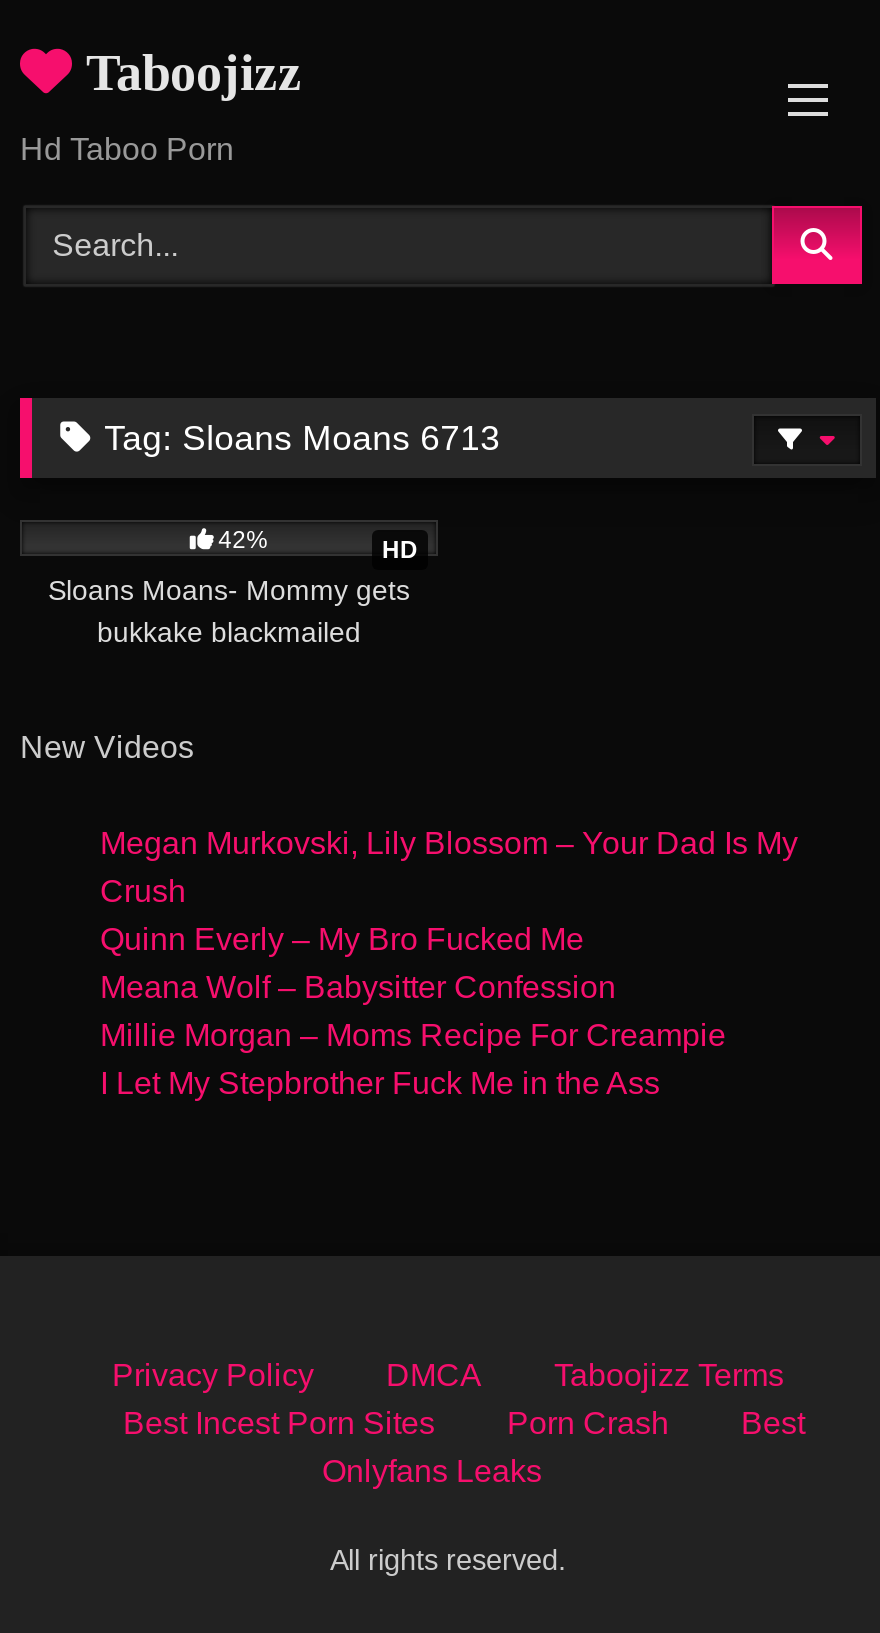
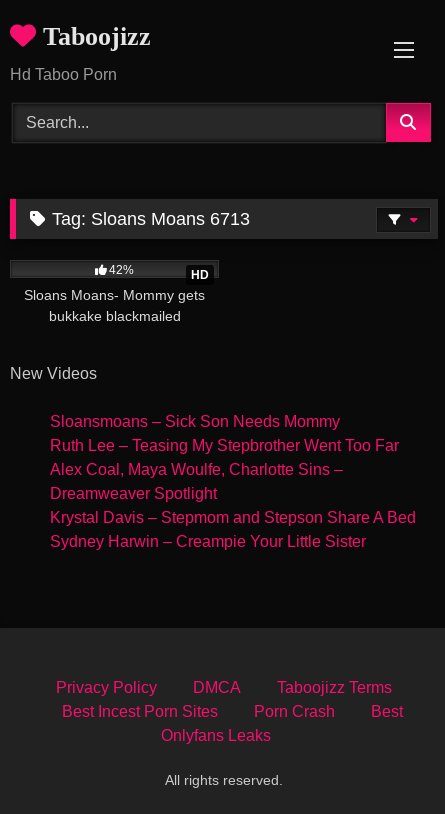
[100,825,798,1099] Megan Murkovski, Lily Blossom – Your Dad Is My | Crush | Quinn Everly – My Bro Fucked Me | Meana Wolf – Babysitter Confession | Millie Morgan – Moms Recipe For Creampie | I Let My Stepbrother Fuck Me in the Ass -> [50,413,416,550] Sloansmoans – Sick Son Needs Mommy | Ruth Lee – Teasing My Stepbrother Went Too Far | Alex Coal, Maya Woulfe, Charlotte Sins – | Dreamweaver Spotlight | Krystal Davis – Stepmom and Stepson Share A Bed | Sydney Harwin – Creampie Your Little Sister

